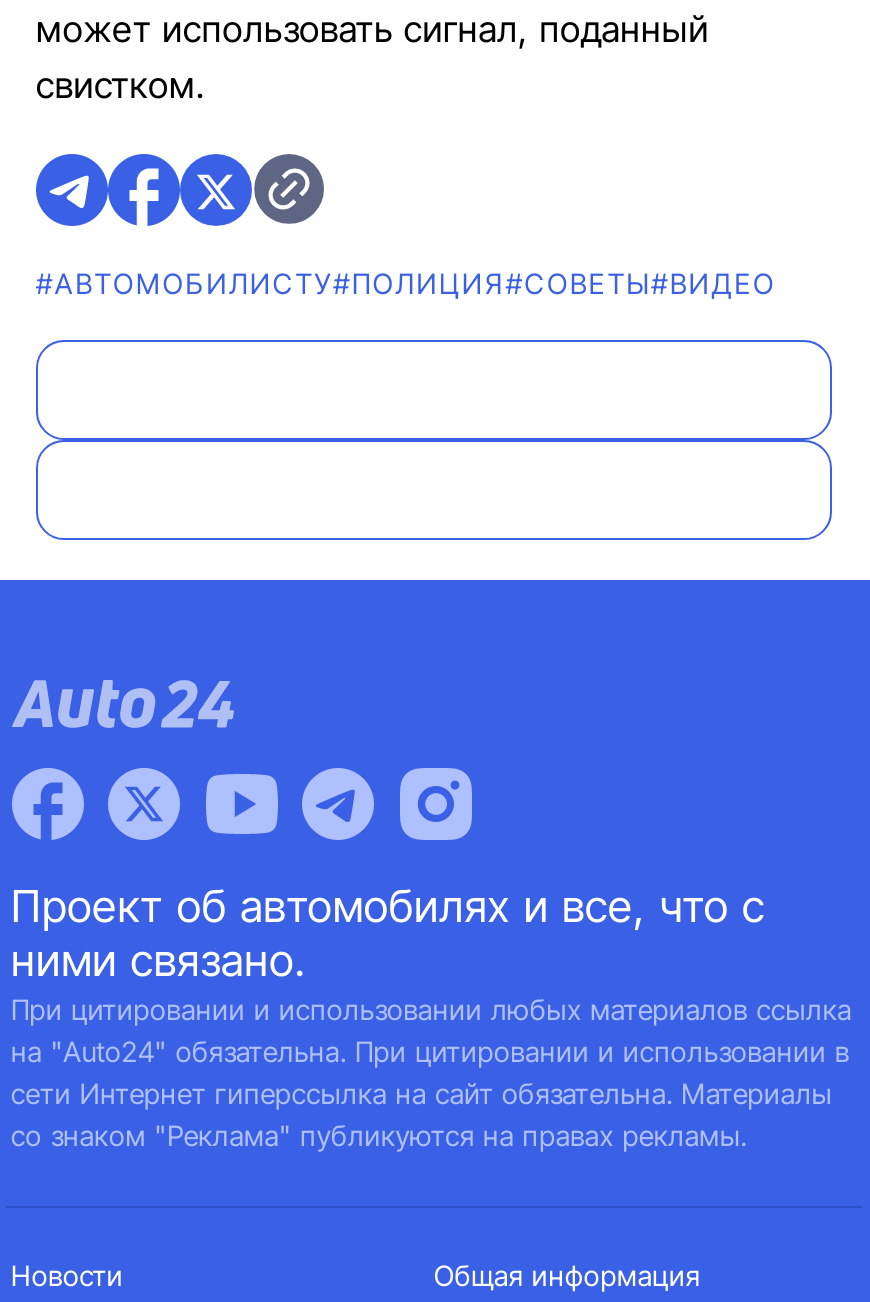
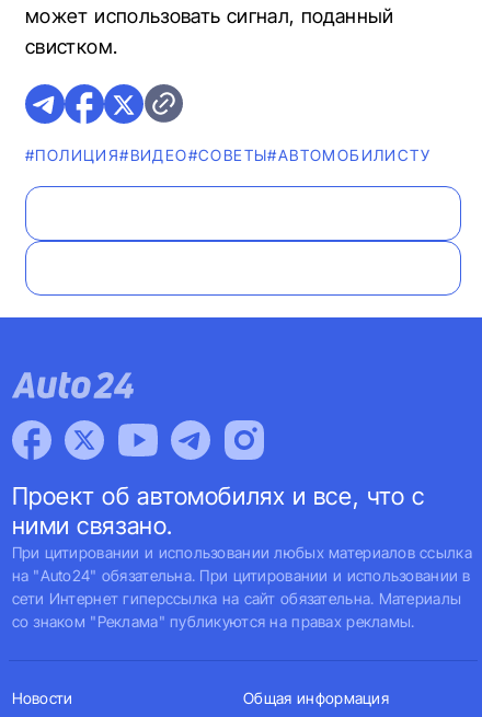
[36,266,776,300] #АВТОМОБИЛИСТУ#ПОЛИЦИЯ #СОВЕТЫ#ВИДЕО -> [25,146,431,164] #ПОЛИЦИЯ#ВИДЕО #СОВЕТЫ#АВТОМОБИЛИСТУ

